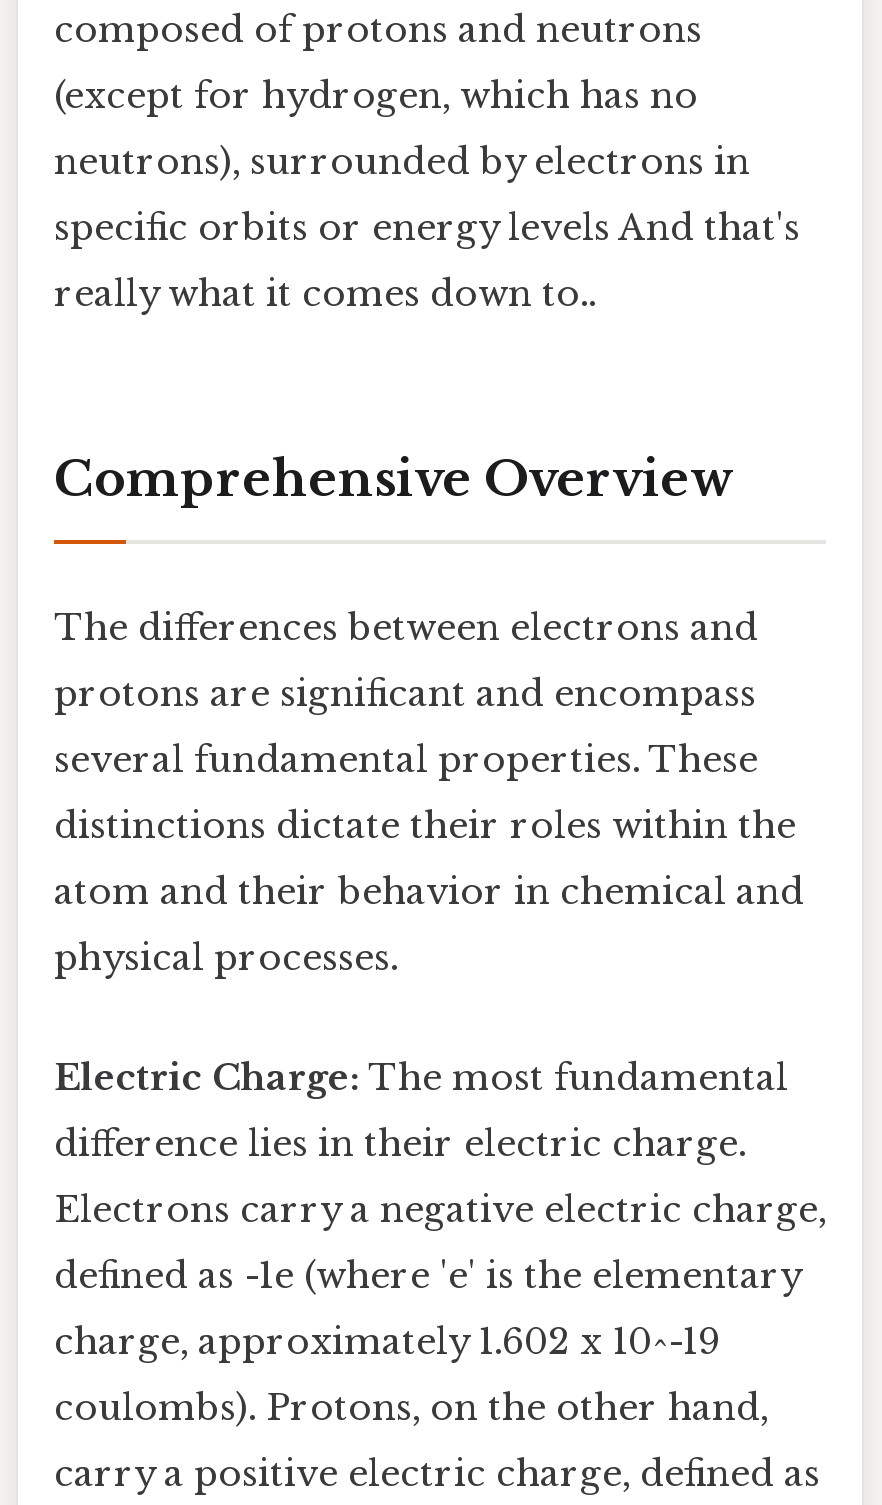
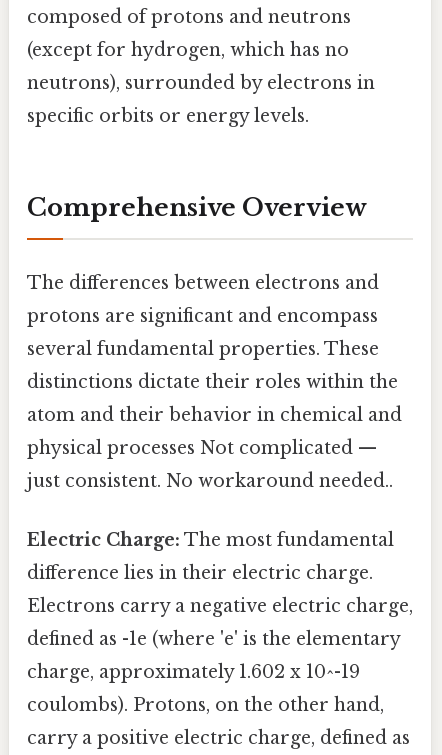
[54,207,800,317] specific orbits or energy levels And that's | really what it comes down to.. -> [27,105,309,127] specific orbits or energy levels.
moved [54,451,804,915] -> [27,193,402,426]: Comprehensive Overview | The differences between electrons and | protons are significant and encompass | several fundamental properties. These | distinctions dictate their roles within the | atom and their behavior in chemical and
[54,937,398,981] physical processes. -> [27,437,393,492] physical processes Not complicated — | just consistent. No workaround needed..

